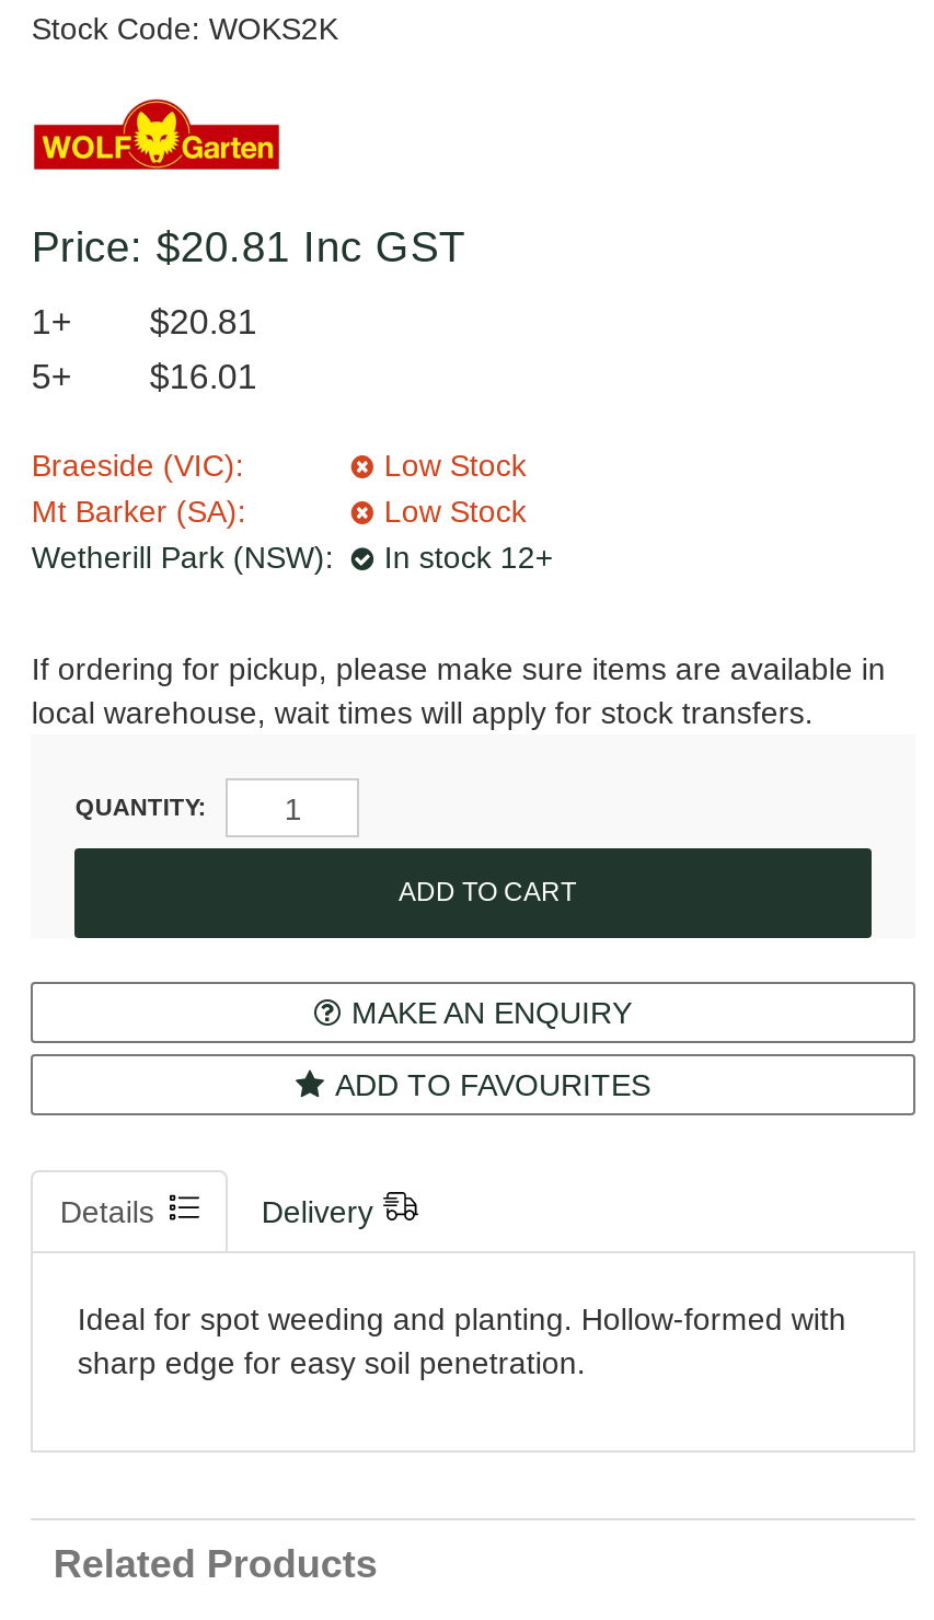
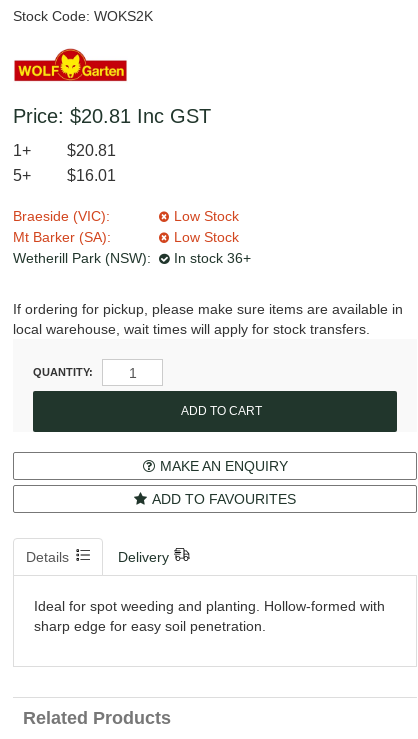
[32,540,553,575] Wetherill Park (NSW): In stock 12+ -> [13,250,251,266] Wetherill Park (NSW): In stock 36+

